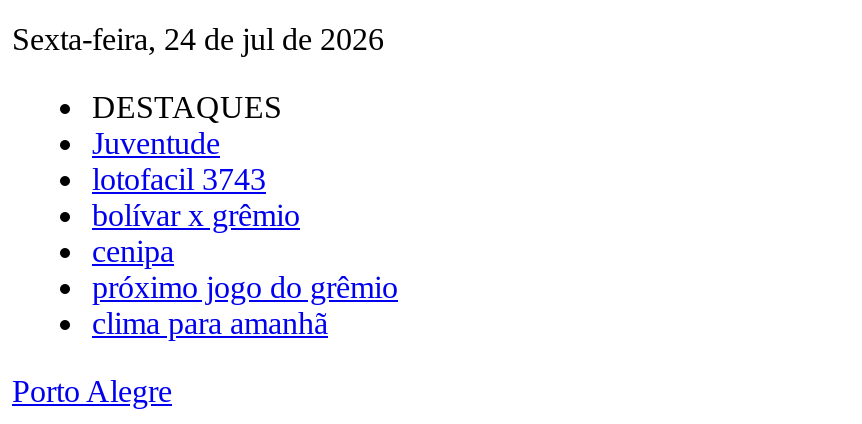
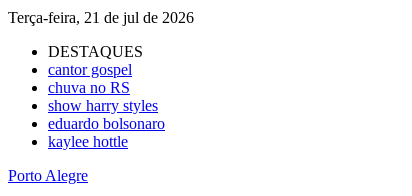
[12,22,384,56] Sexta-feira, 24 de jul de 2026 -> [8,9,194,26] Terça-feira, 21 de jul de 2026
[92,126,398,340] Juventude | lotofacil 3743 | bolívar x grêmio | cenipa | próximo jogo do grêmio | clima para amanhã -> [48,61,165,150] cantor gospel | chuva no RS | show harry styles | eduardo bolsonaro | kaylee hottle

